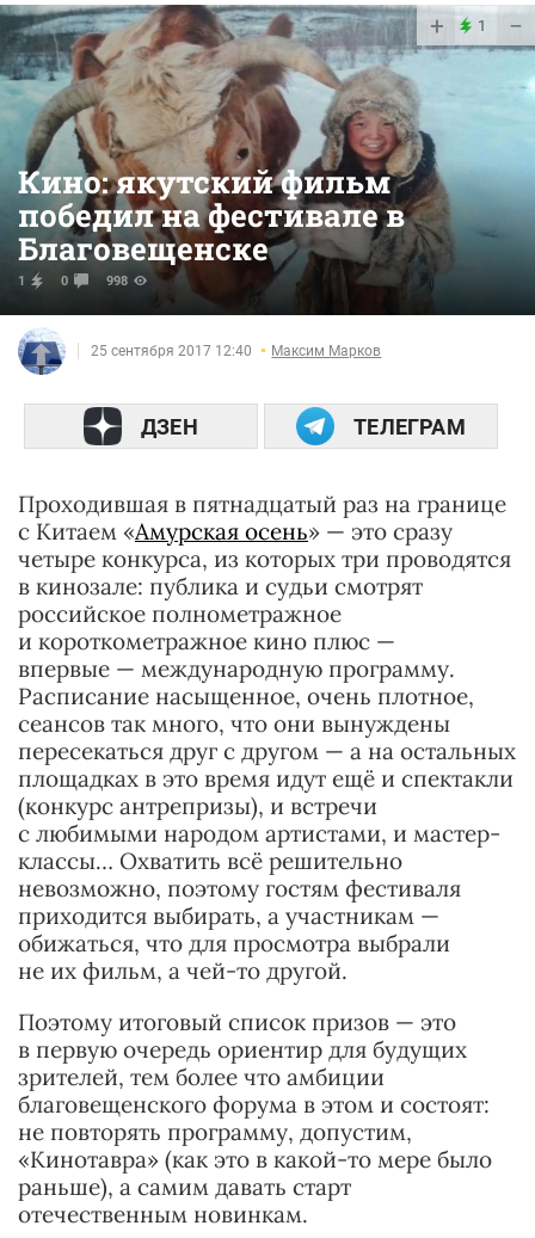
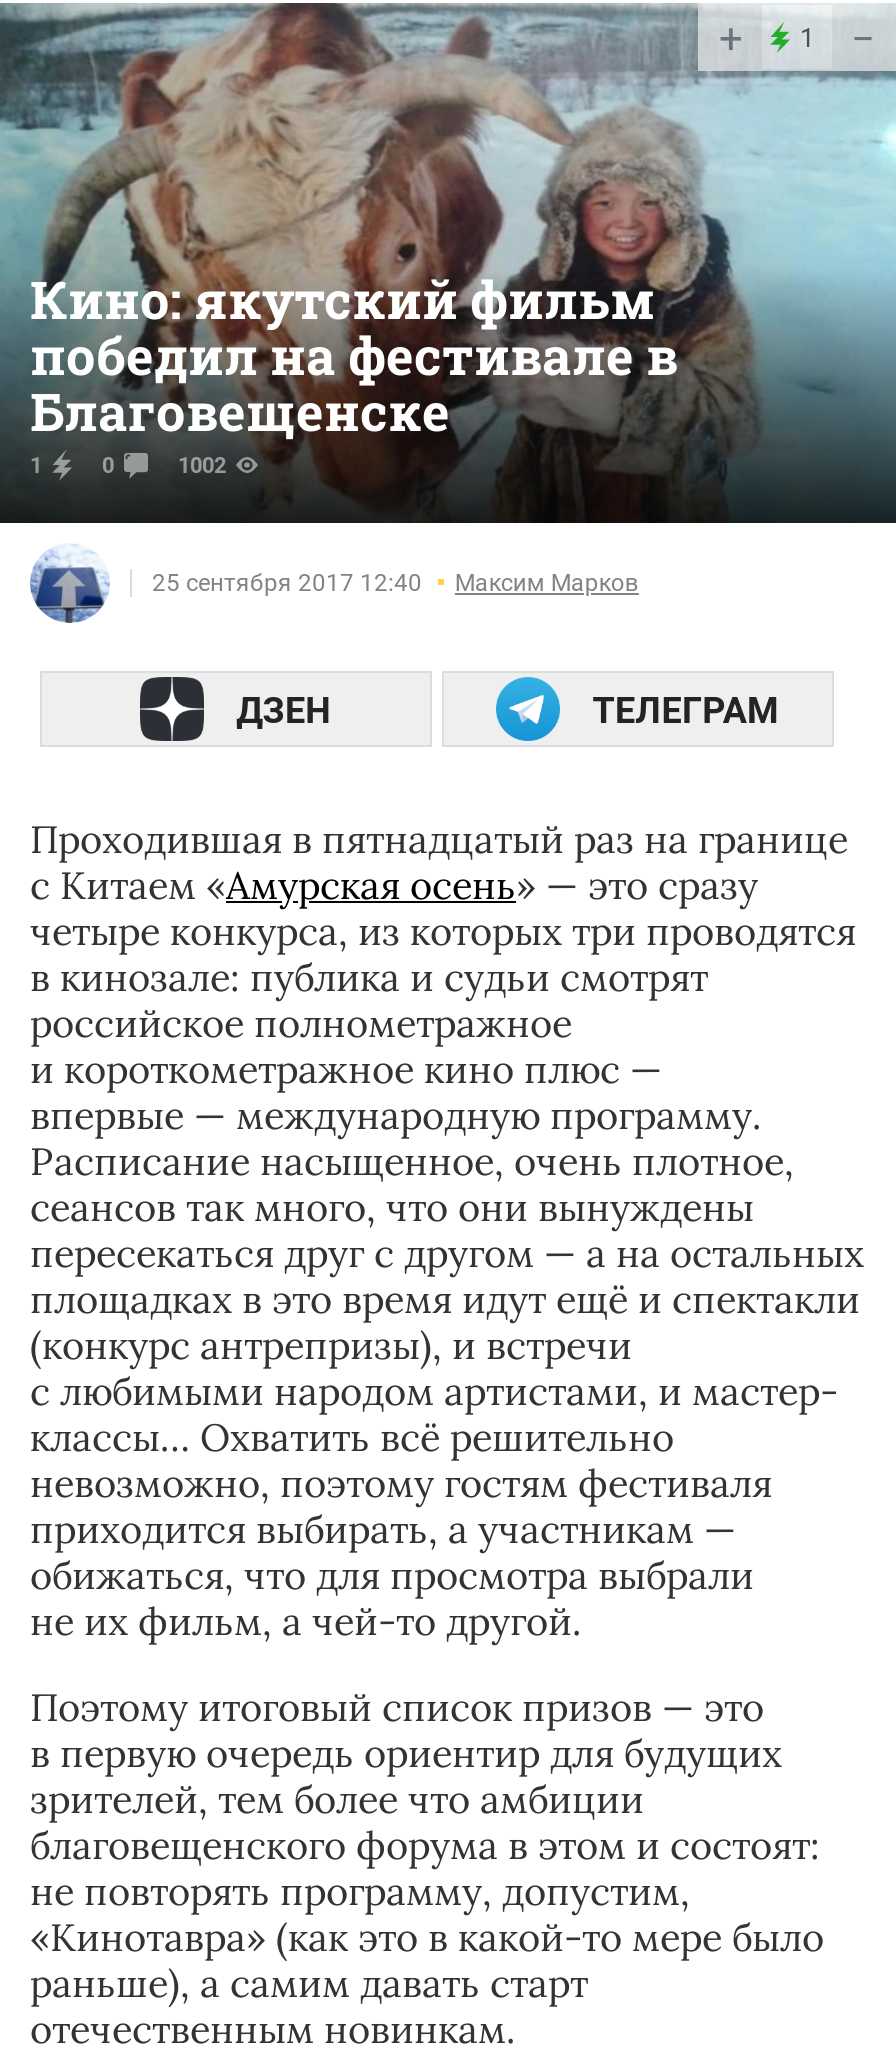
[106,273,128,289] 998 -> [178,453,226,479] 1002

